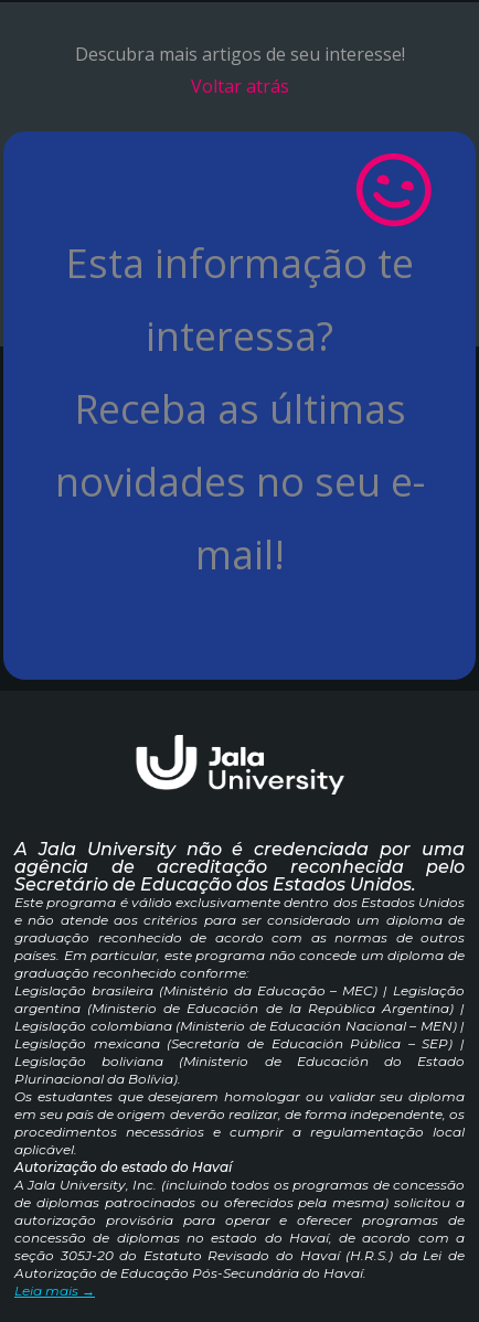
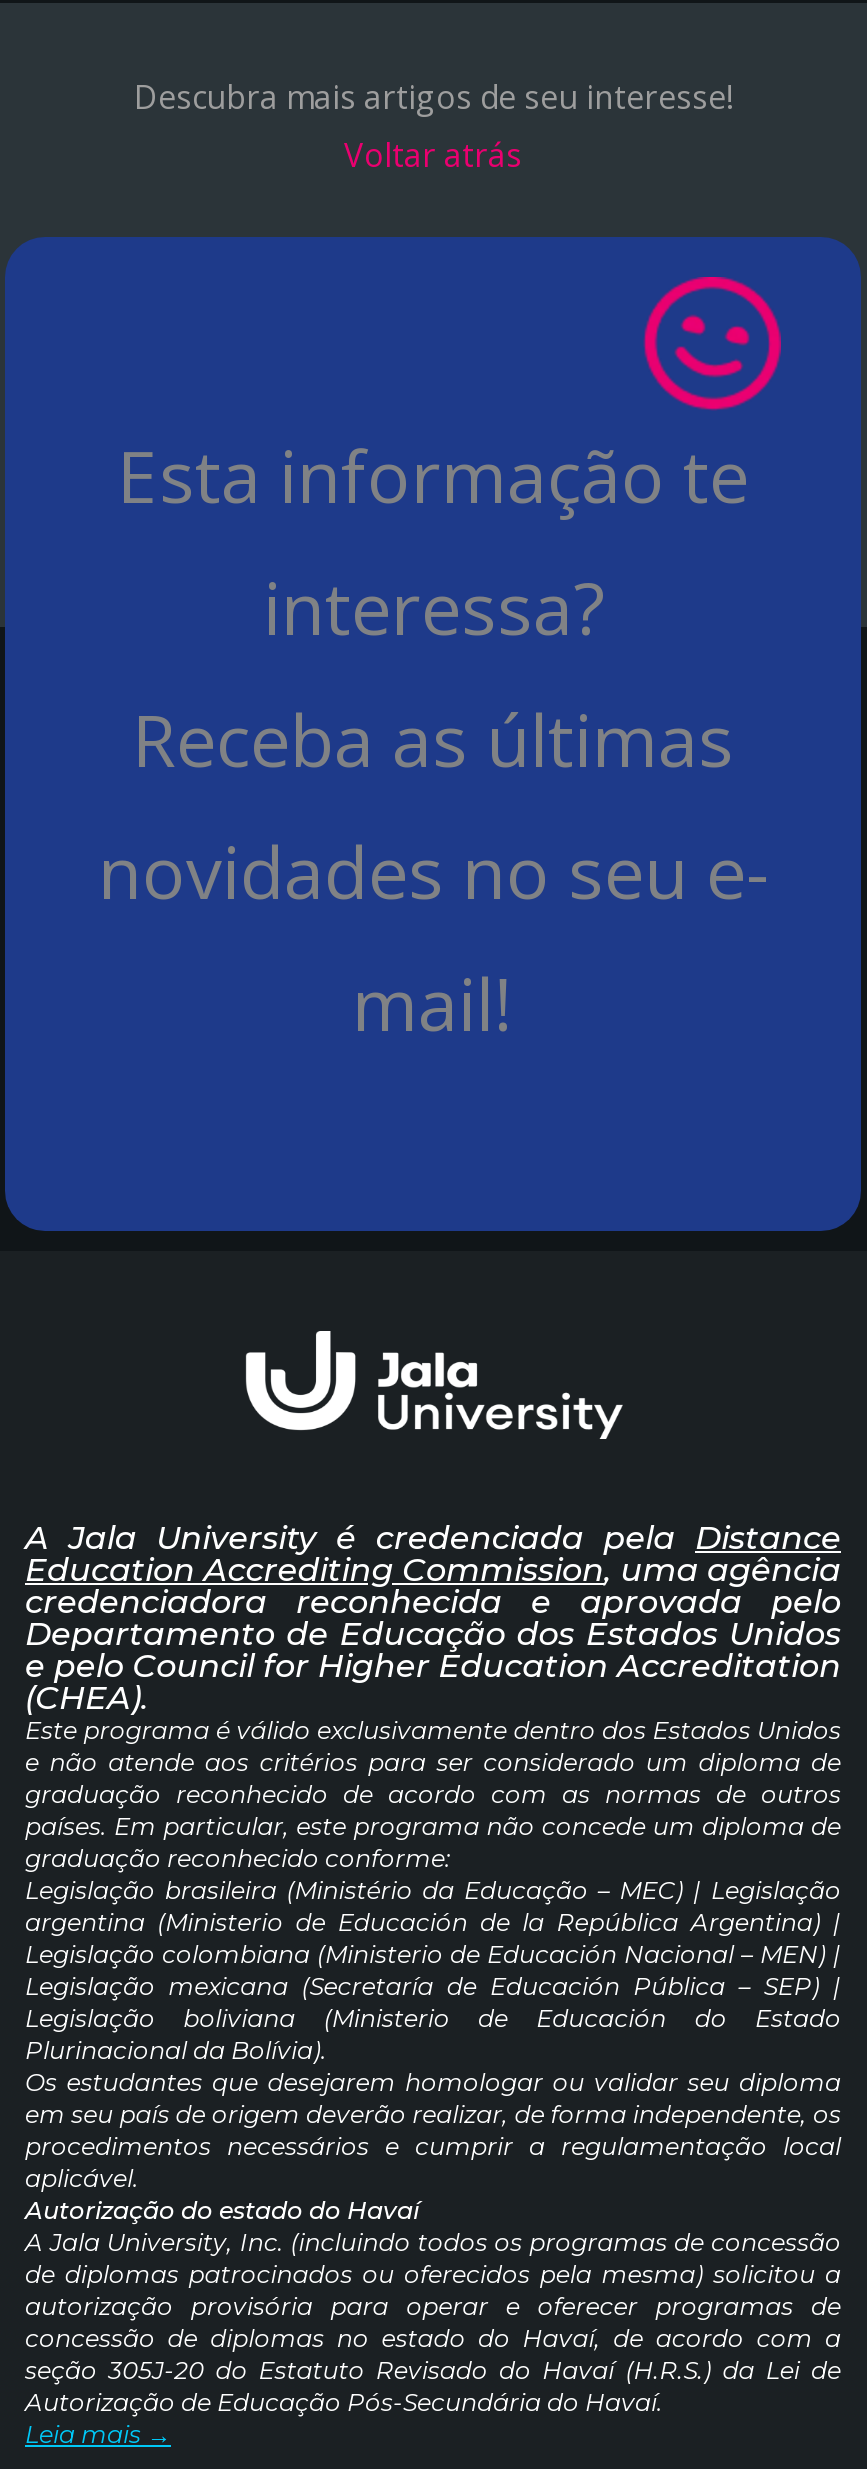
[14,838,465,895] A Jala University não é credenciada por uma | agência de acreditação reconhecida pelo | Secretário de Educação dos Estados Unidos. -> [25,1519,841,1717] A Jala University é credenciada pela Distance | Education Accrediting Commission, uma agência | credenciadora reconhecida e aprovada pelo | Departamento de Educação dos Estados Unidos | e pelo Council for Higher Education Accreditation | (CHEA).

